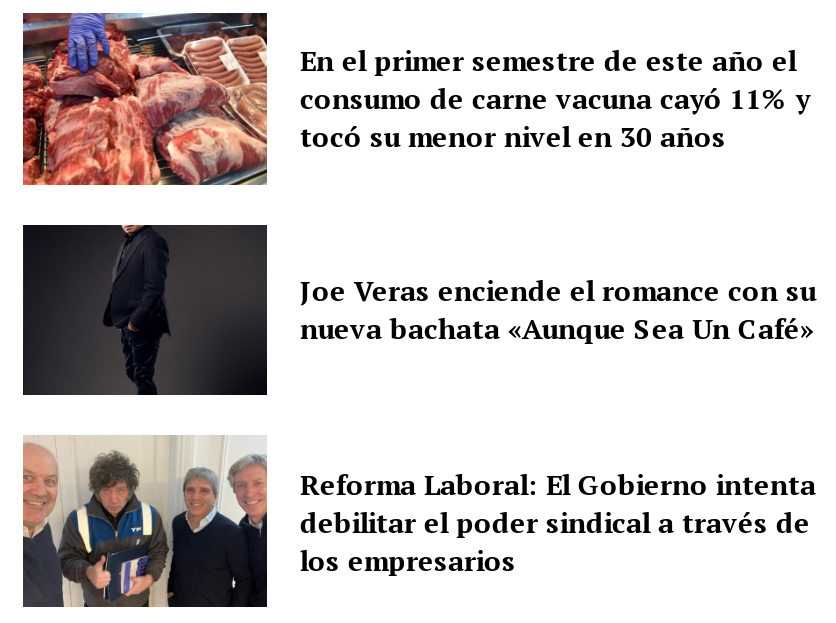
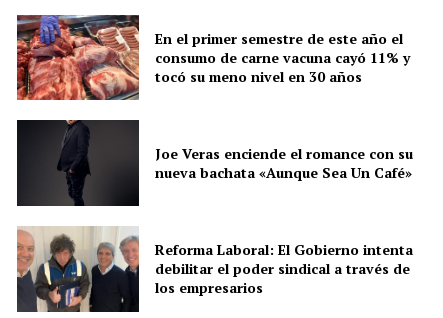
[300,118,726,156] tocó su menor nivel en 30 años -> [155,67,362,86] tocó su meno nivel en 30 años

